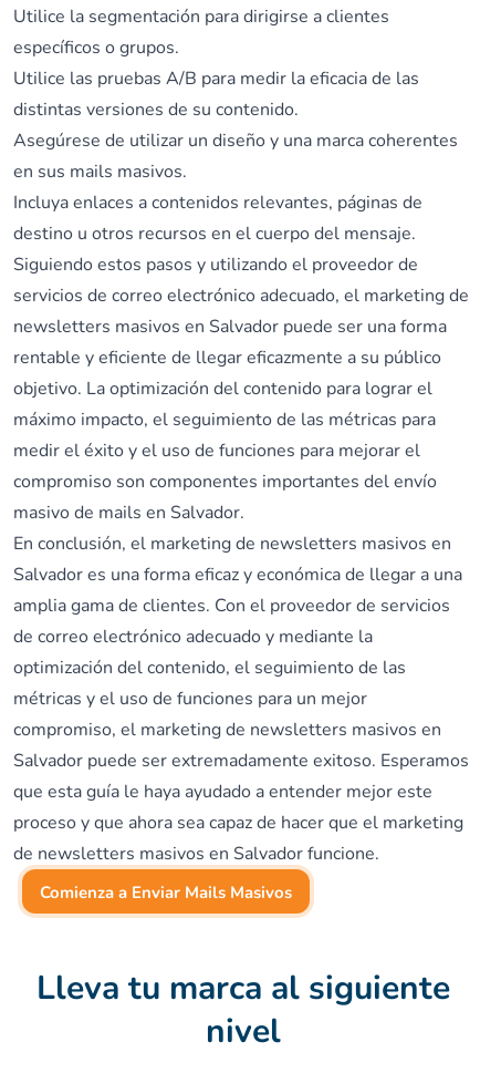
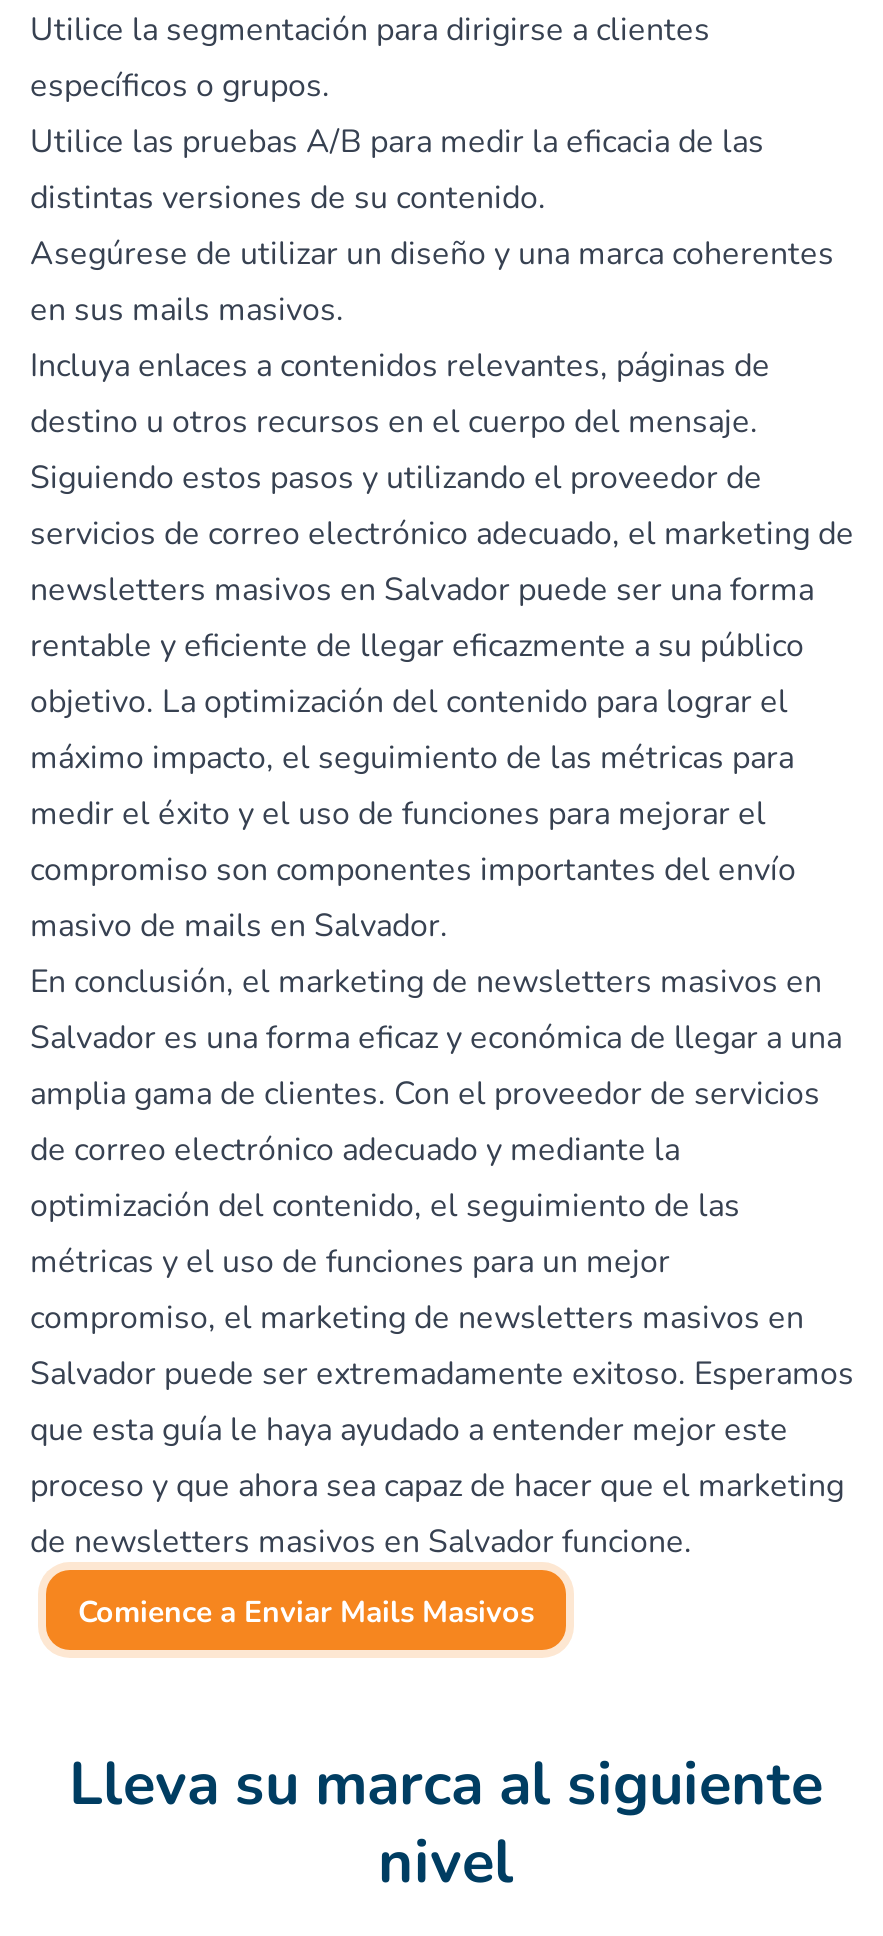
[40,881,292,904] Comienza a Enviar Mails Masivos -> [78,1592,534,1632] Comience a Enviar Mails Masivos
[36,966,450,1011] Lleva tu marca al siguiente -> [69,1744,823,1826] Lleva su marca al siguiente

